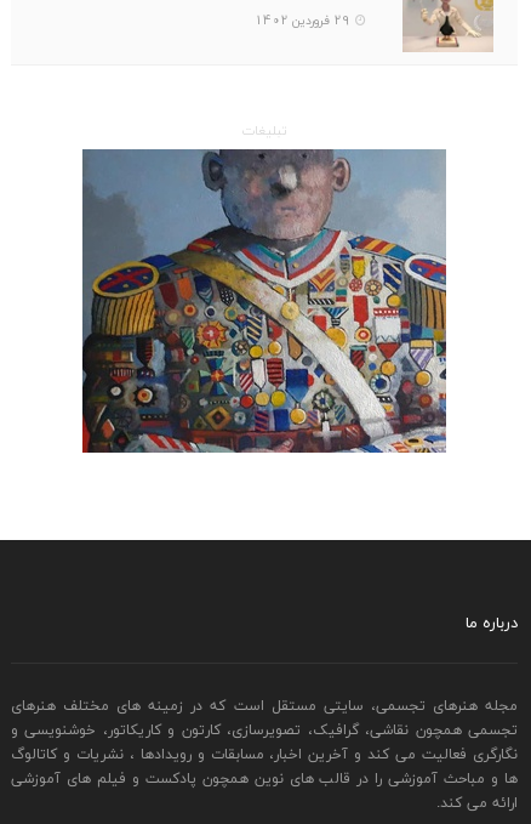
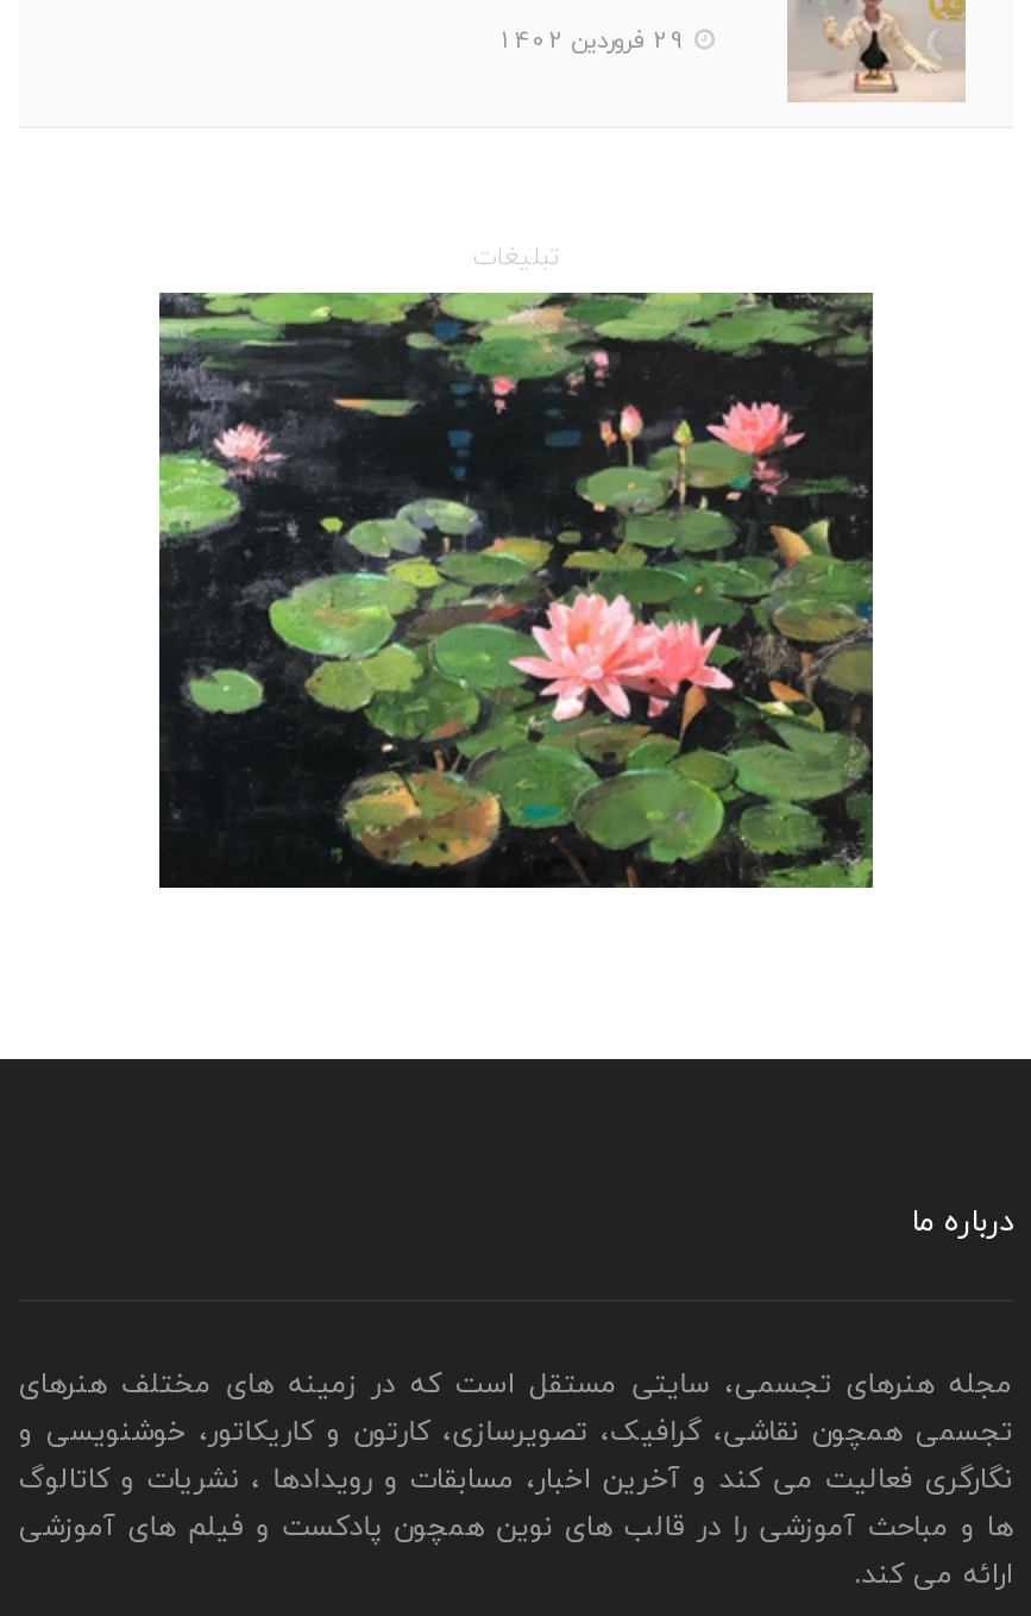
[81,148,447,454] [image] -> [157,290,875,890] [image]

